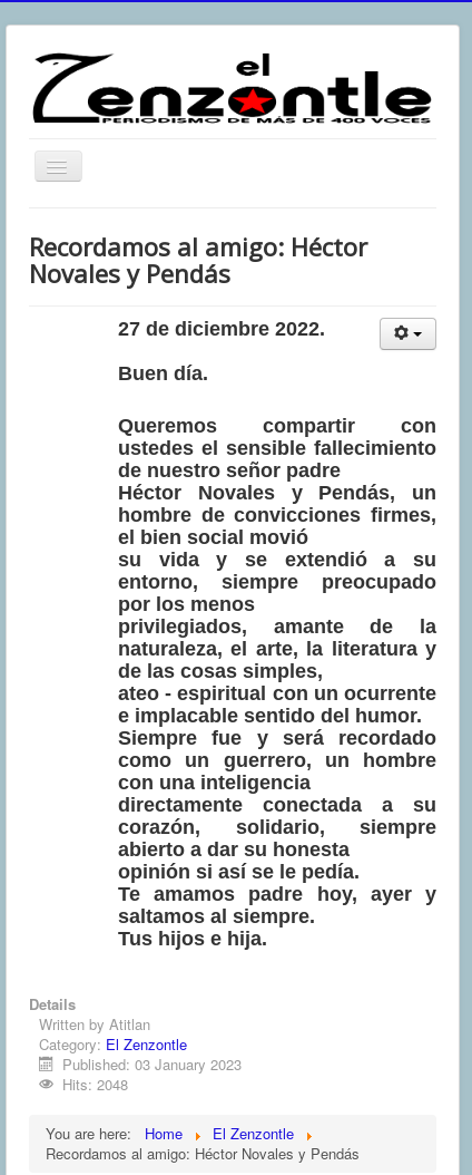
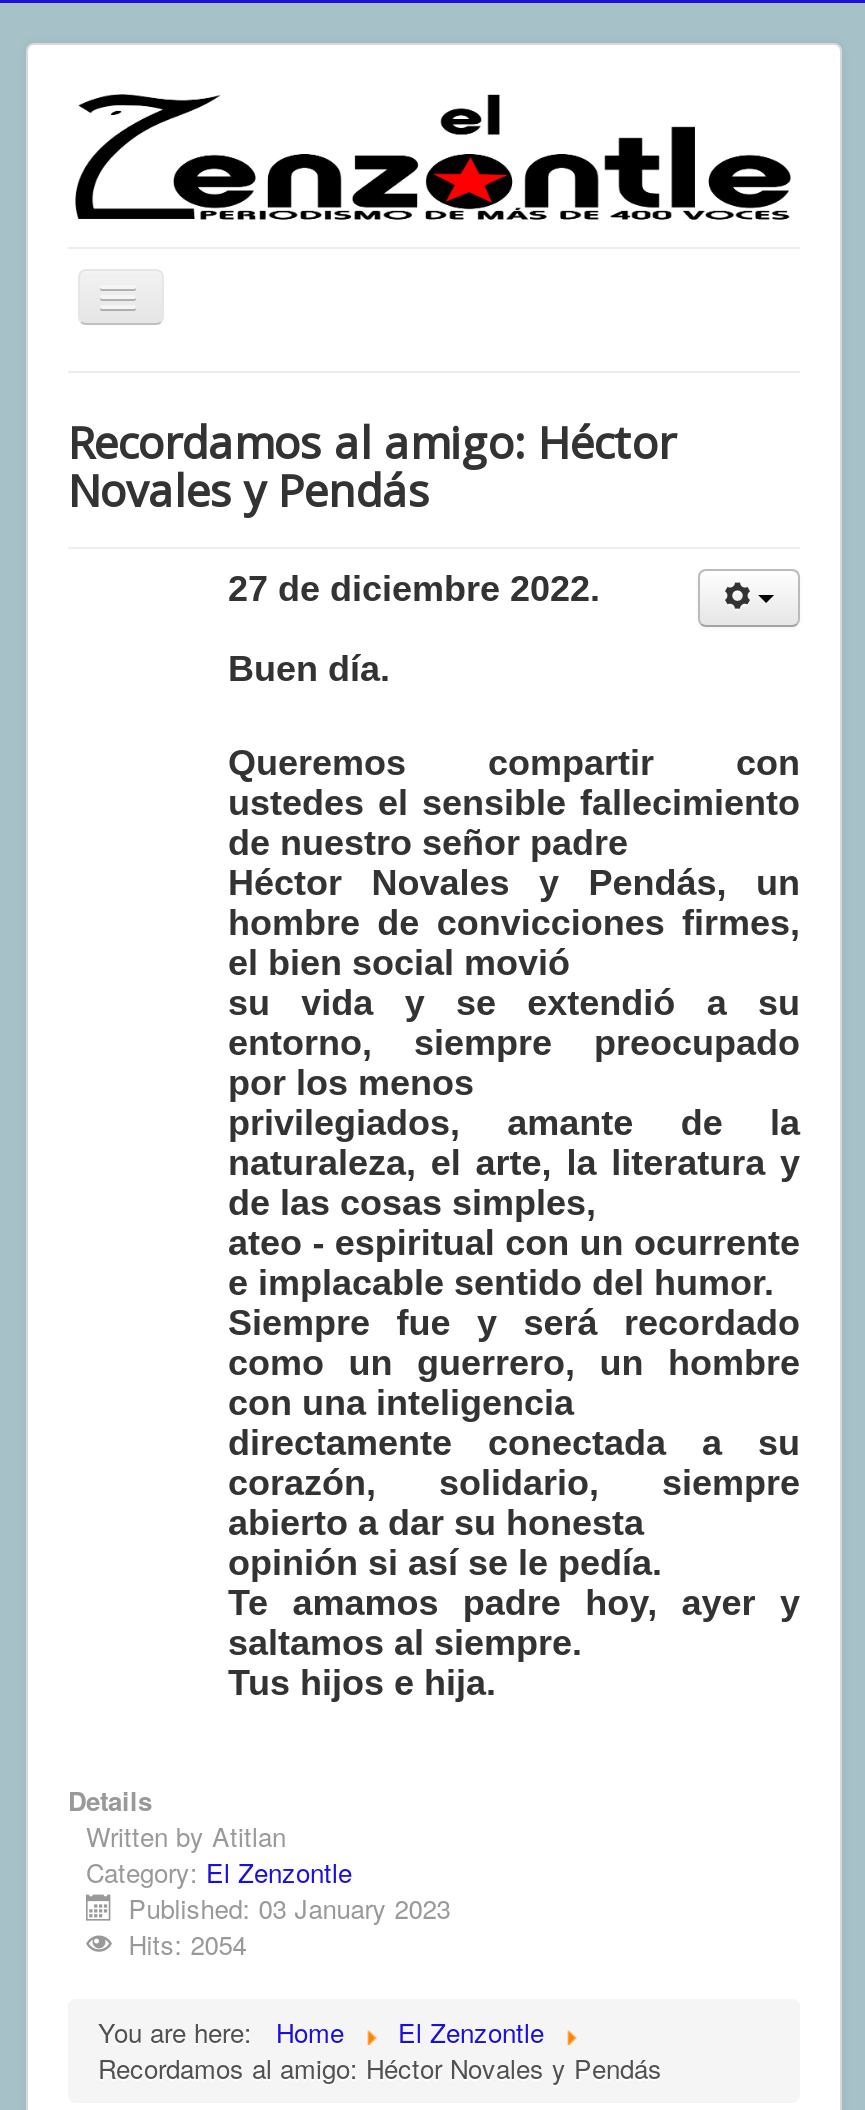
[63,1074,128,1095] Hits: 2048 -> [128,1925,246,1963] Hits: 2054

